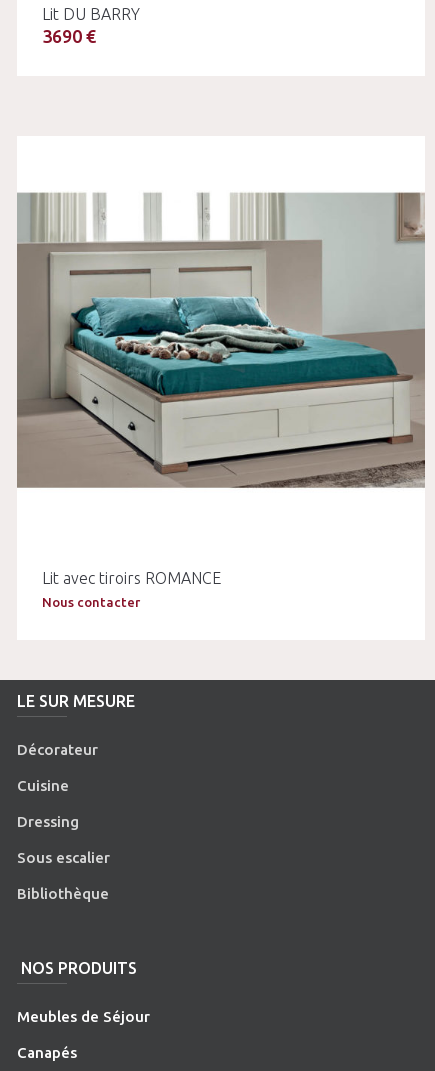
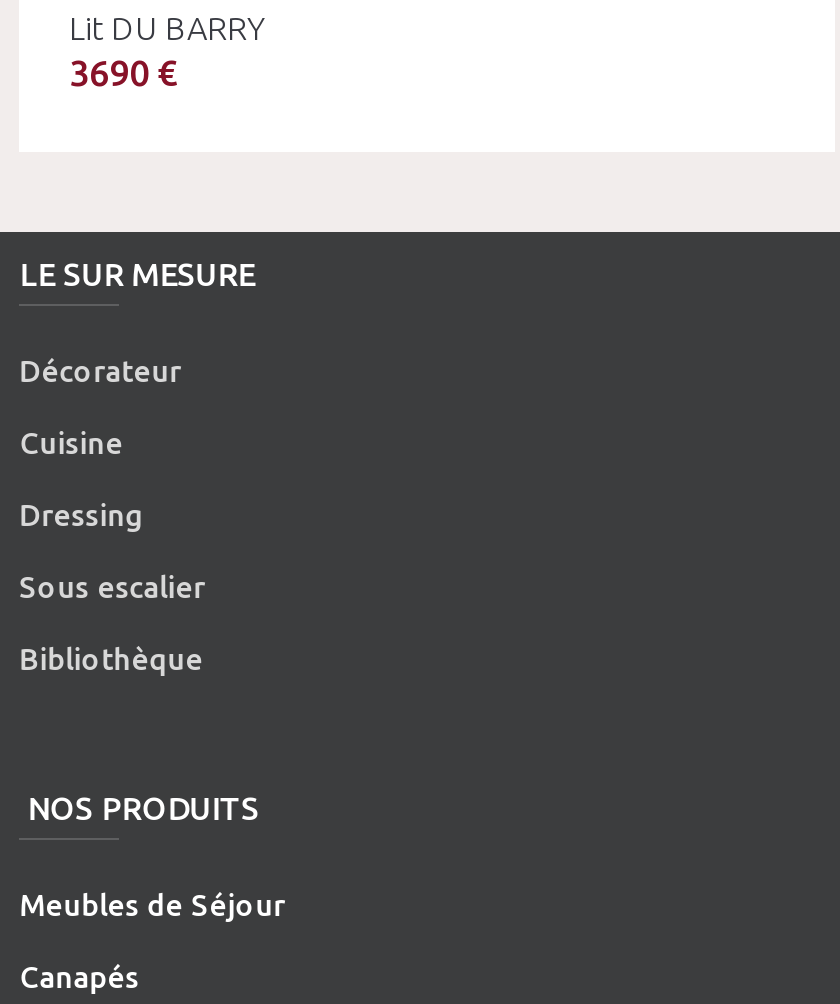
[16,192,426,489] [image] -> none
[42,569,221,609] Lit avec tiroirs ROMANCE | Nous contacter -> none

